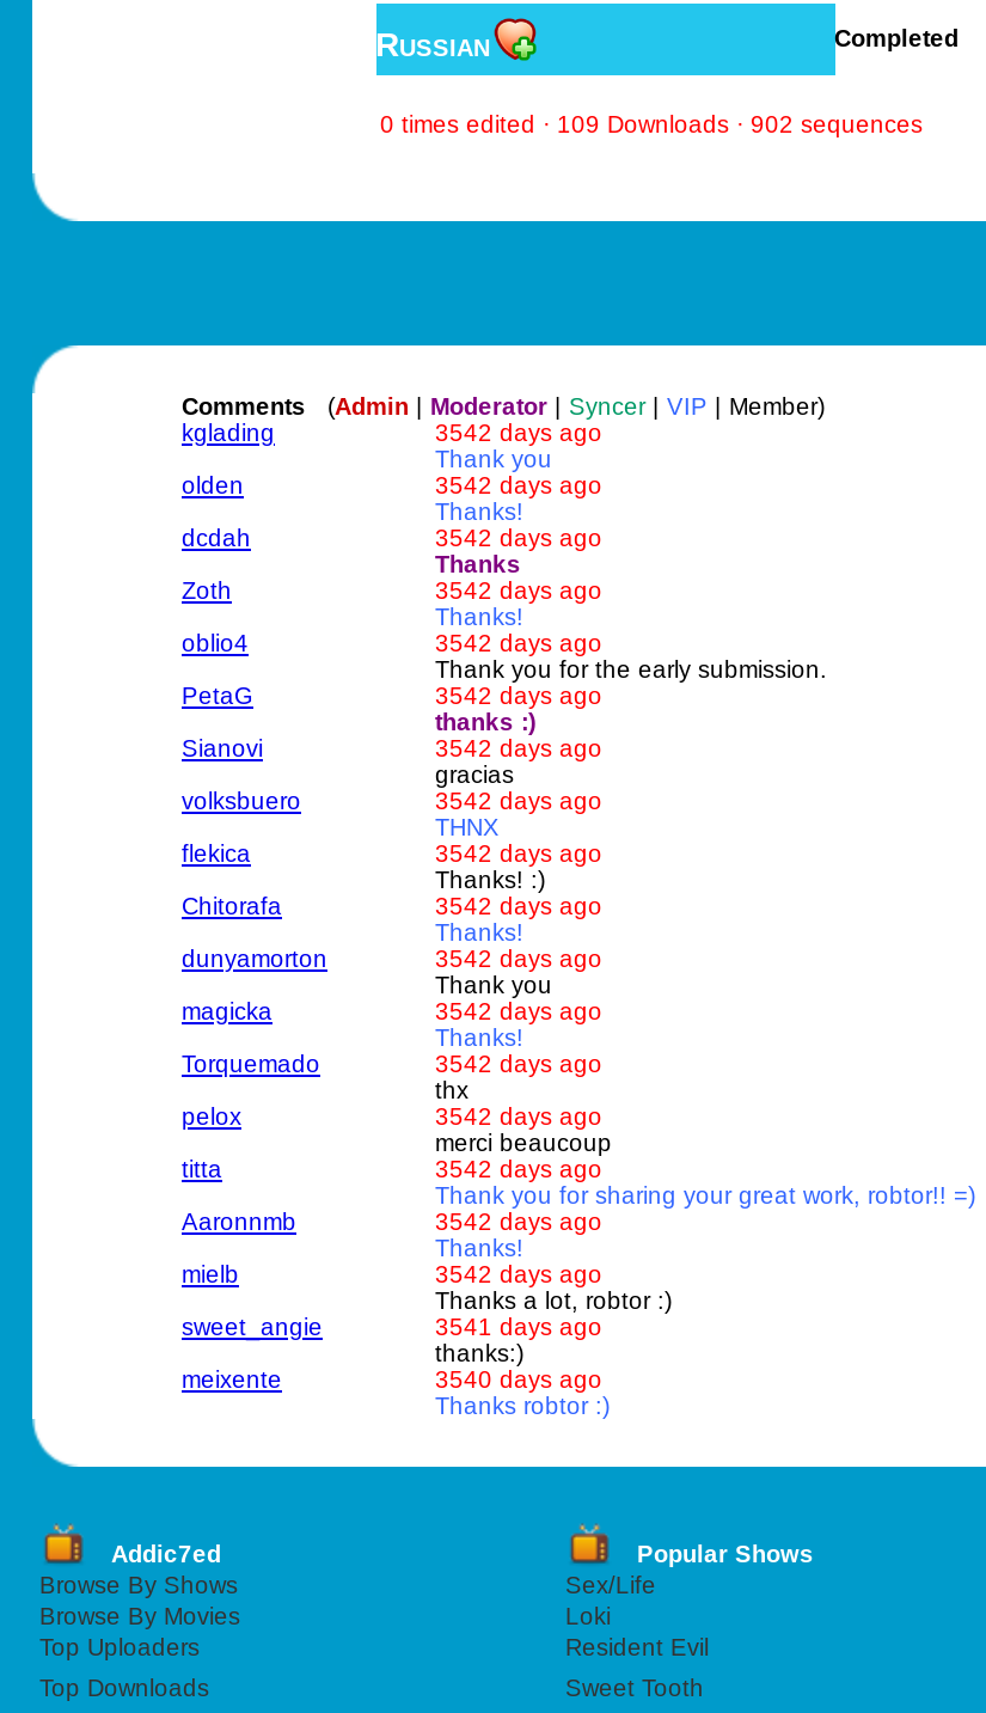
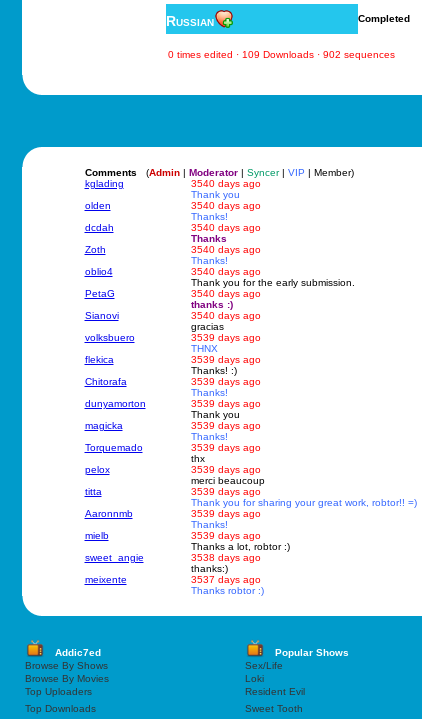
[435,420,602,446] 3542 days ago -> [190,178,260,189] 3540 days ago
[435,472,602,498] 3542 days ago -> [190,200,260,211] 3540 days ago
[435,525,602,551] 3542 days ago -> [190,222,260,233] 3540 days ago
[435,577,602,604] 3542 days ago -> [190,244,260,255] 3540 days ago
[435,630,602,656] 3542 days ago -> [190,266,260,277] 3540 days ago
[435,683,602,709] 3542 days ago -> [190,288,260,299] 3540 days ago
[435,735,602,761] 3542 days ago -> [190,310,260,321] 3540 days ago
[435,788,602,814] 3542 days ago -> [190,332,260,343] 3539 days ago
[435,840,602,867] 3542 days ago -> [190,354,260,365] 3539 days ago
[435,893,602,919] 3542 days ago -> [190,376,260,387] 3539 days ago
[435,946,602,972] 3542 days ago -> [190,398,260,409] 3539 days ago
[435,998,602,1024] 3542 days ago -> [190,420,260,431] 3539 days ago
[435,1051,602,1077] 3542 days ago -> [190,442,260,453] 3539 days ago
[435,1103,602,1130] 3542 days ago -> [190,464,260,475] 3539 days ago
[435,1156,602,1182] 3542 days ago -> [190,486,260,497] 3539 days ago
[435,1209,602,1235] 3542 days ago -> [190,508,260,519] 3539 days ago
[435,1261,602,1287] 3542 days ago -> [190,530,260,541] 3539 days ago
[435,1314,602,1340] 3541 days ago -> [190,552,260,563] 3538 days ago
[435,1366,602,1393] 3540 days ago -> [190,574,260,585] 3537 days ago

